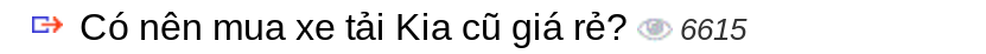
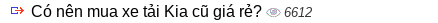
[79,7,746,47] Có nên mua xe tải Kia cũ giá rẻ? 6615 -> [31,3,312,20] Có nên mua xe tải Kia cũ giá rẻ? 6612

